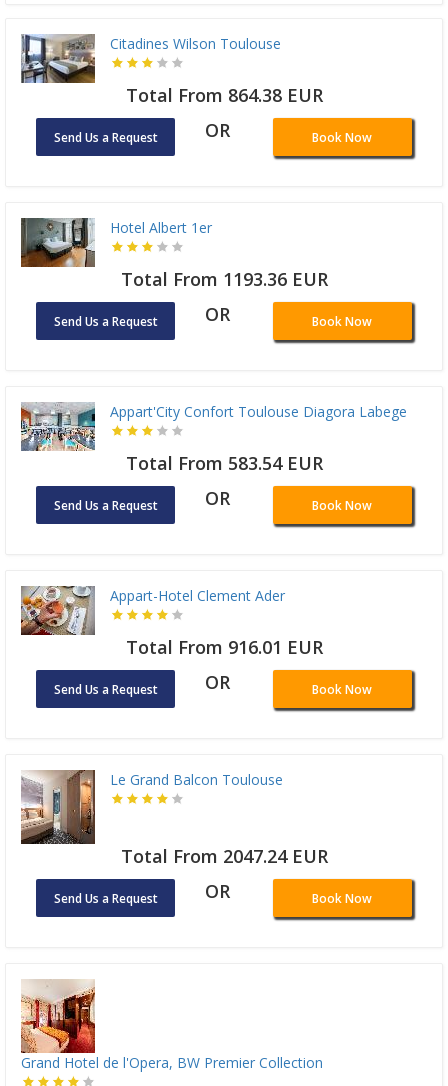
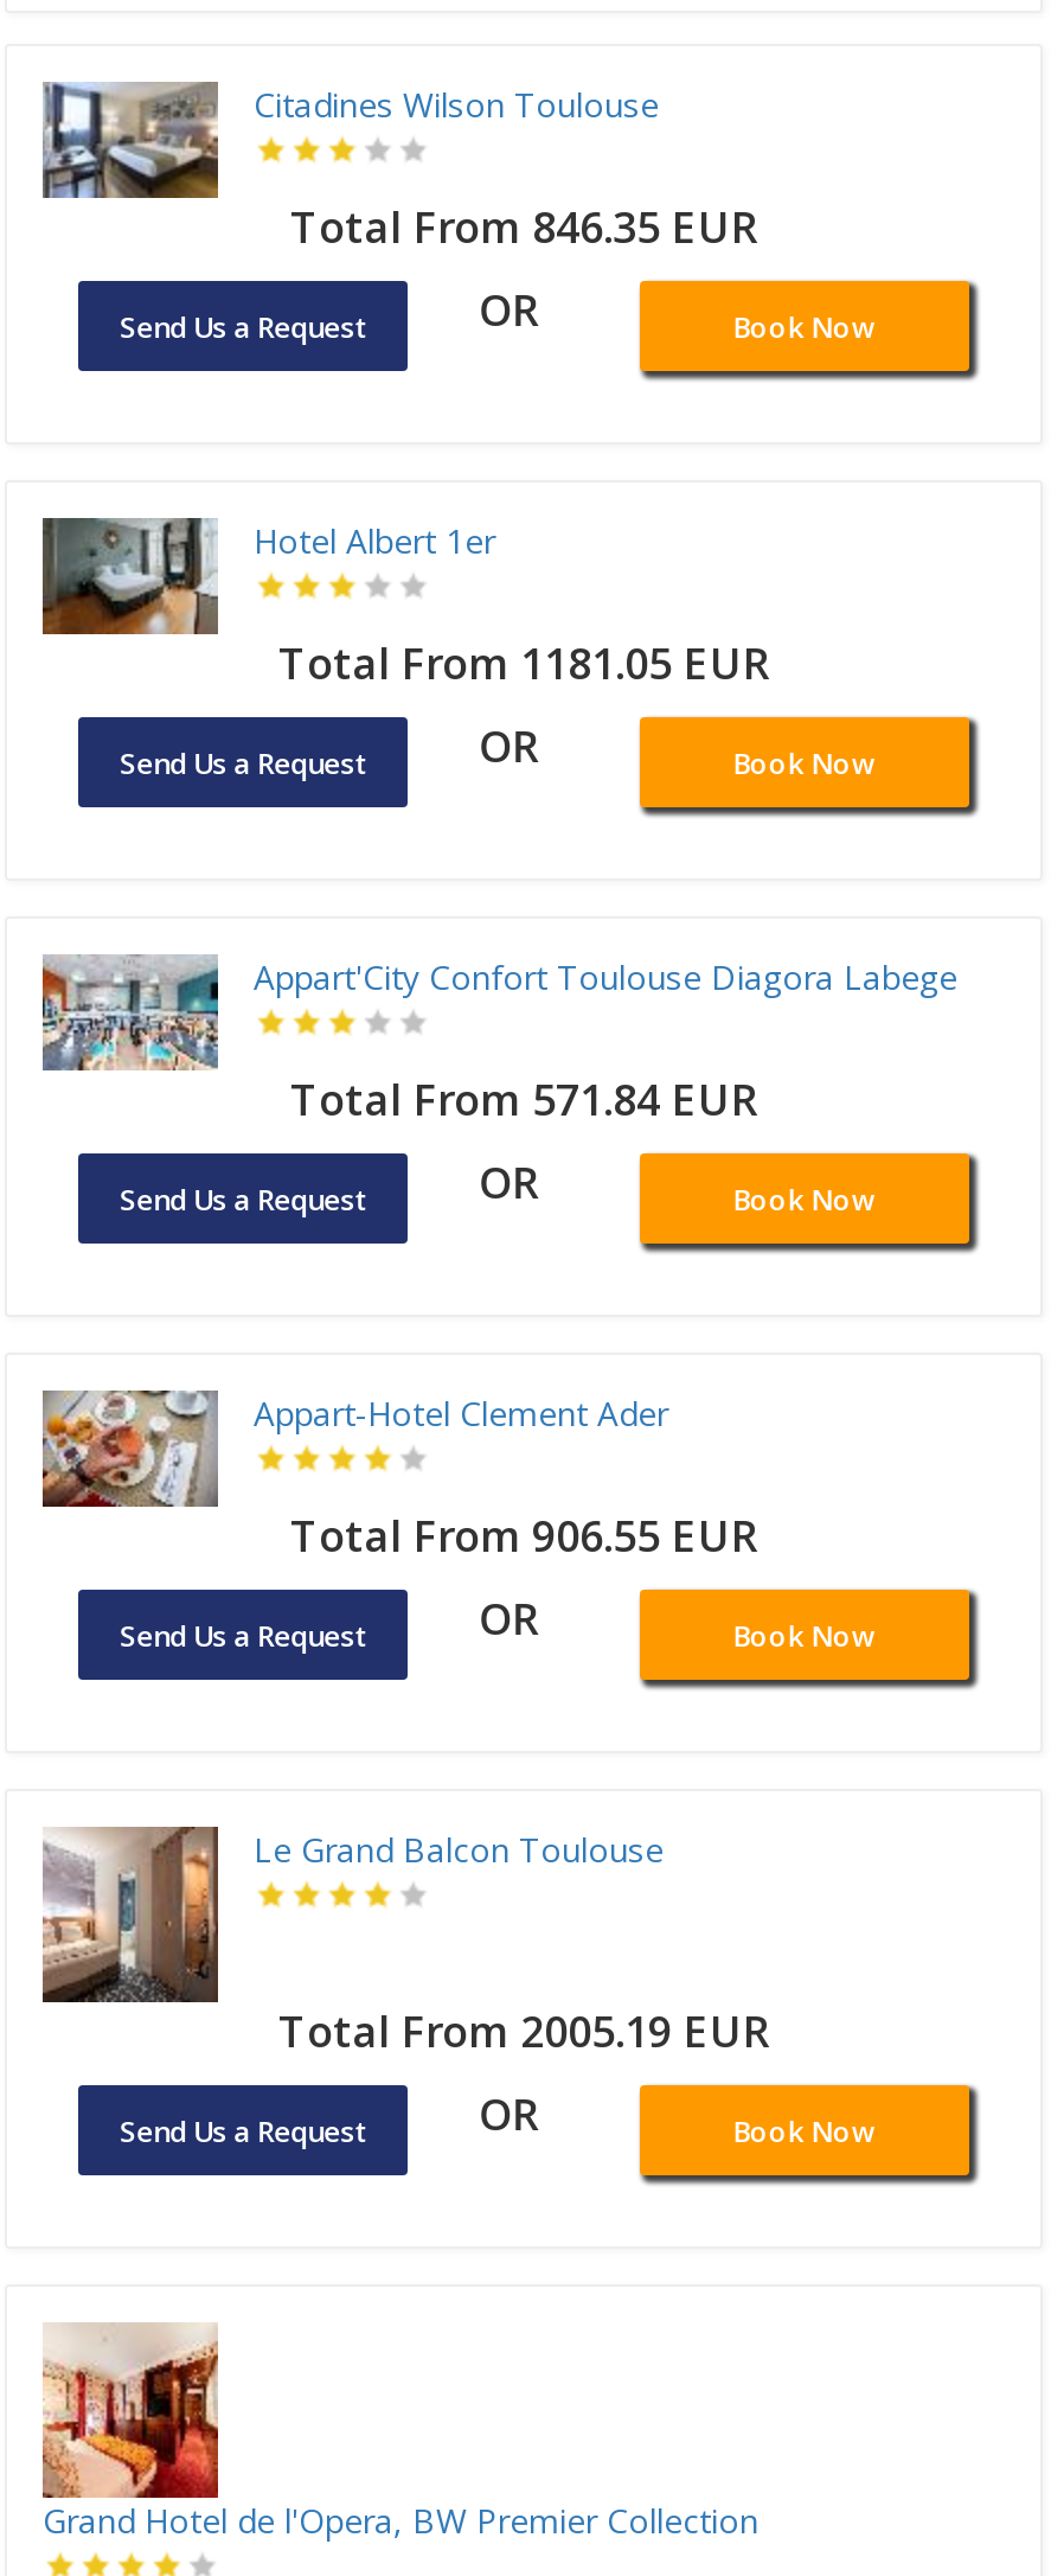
[125,83,322,107] Total From 864.38 EUR -> [290,198,757,255] Total From 846.35 EUR
[120,267,327,291] Total From 1193.36 EUR -> [278,634,769,691] Total From 1181.05 EUR
[125,451,322,475] Total From 583.54 EUR -> [290,1070,757,1127] Total From 571.84 EUR
[125,635,322,659] Total From 916.01 EUR -> [290,1506,757,1563] Total From 906.55 EUR
[120,844,327,868] Total From 2047.24 EUR -> [278,2002,769,2059] Total From 2005.19 EUR

